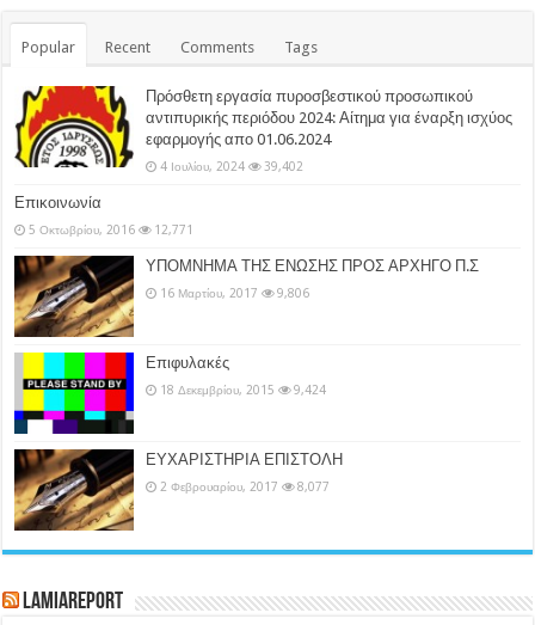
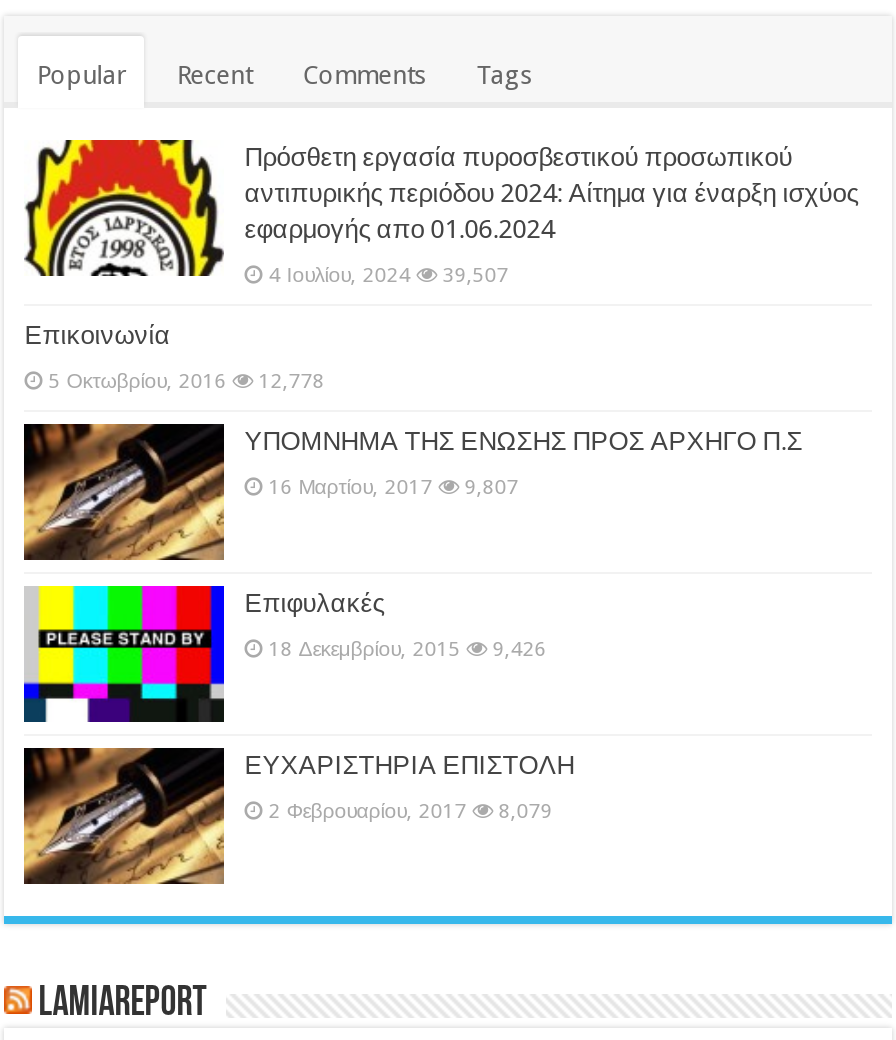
[160,159,304,173] 4 Ιουλίου, 2024 39,402 -> [268,262,508,286] 4 Ιουλίου, 2024 39,507
[29,222,194,237] 5 Οκτωβρίου, 2016 12,771 -> [48,368,324,392] 5 Οκτωβρίου, 2016 12,778
[160,286,310,300] 16 Μαρτίου, 2017 9,806 -> [268,474,518,498] 16 Μαρτίου, 2017 9,807
[160,383,326,397] 18 Δεκεμβρίου, 2015 9,424 -> [268,636,546,660] 18 Δεκεμβρίου, 2015 9,426
[160,480,330,494] 2 Φεβρουαρίου, 2017 8,077 -> [268,799,552,823] 2 Φεβρουαρίου, 2017 8,079

